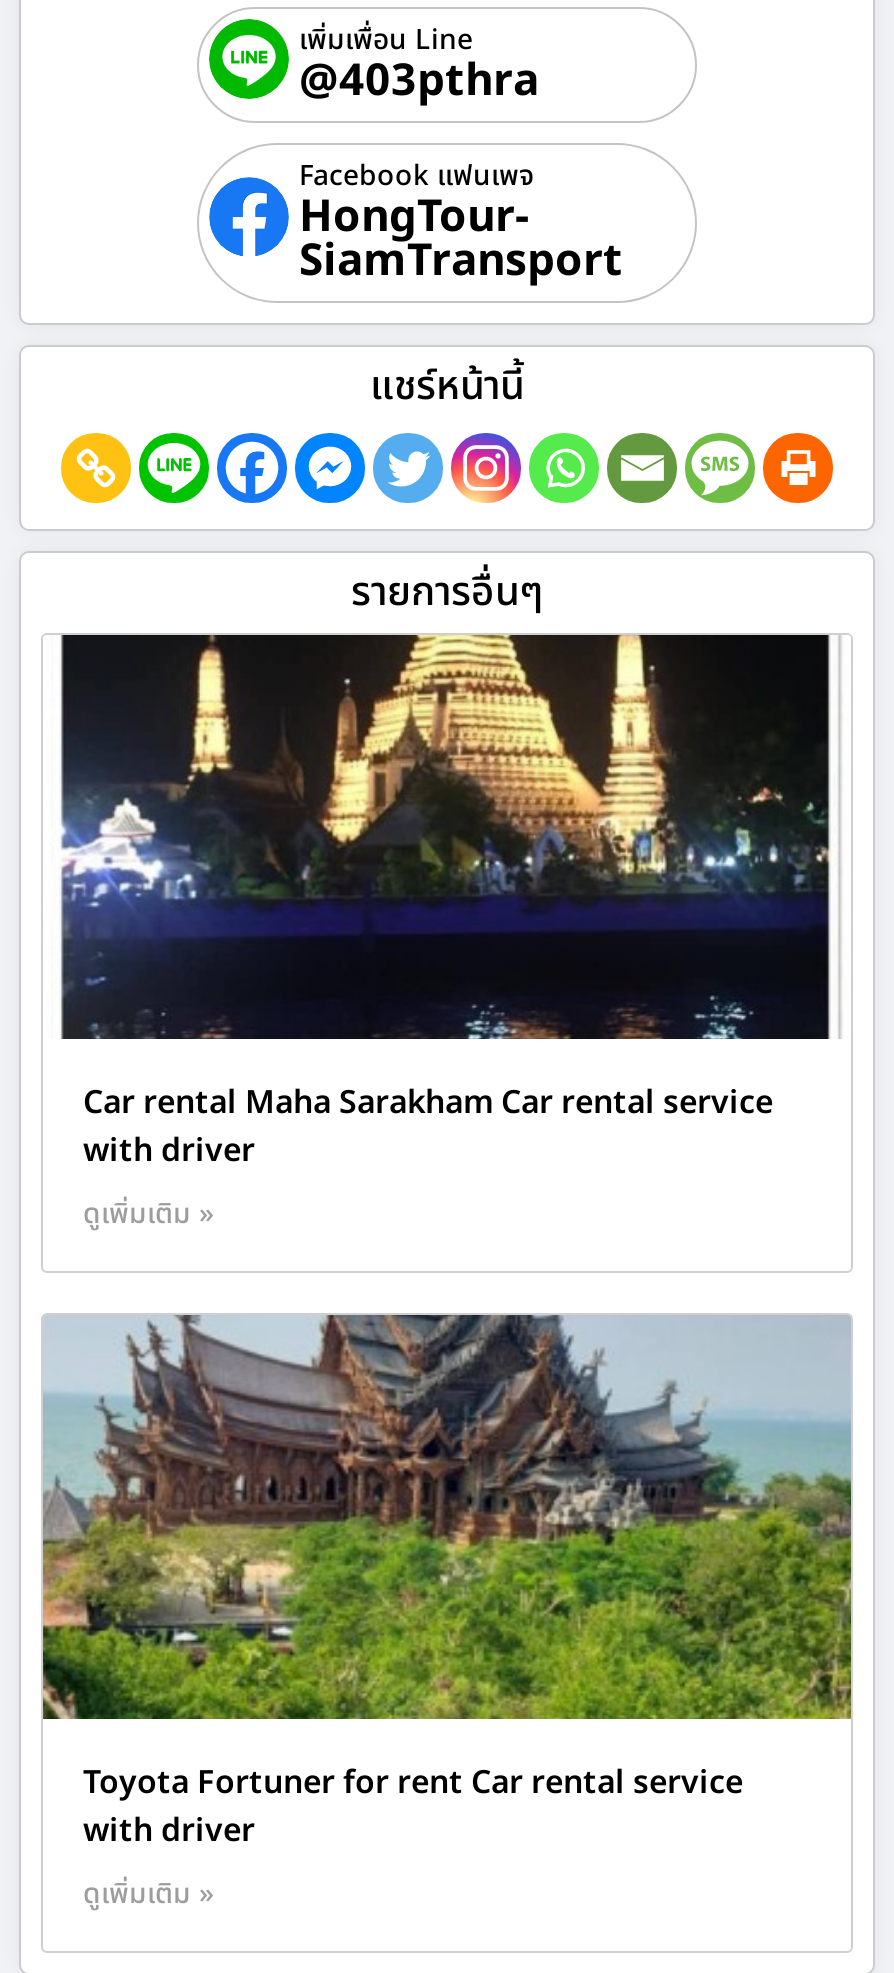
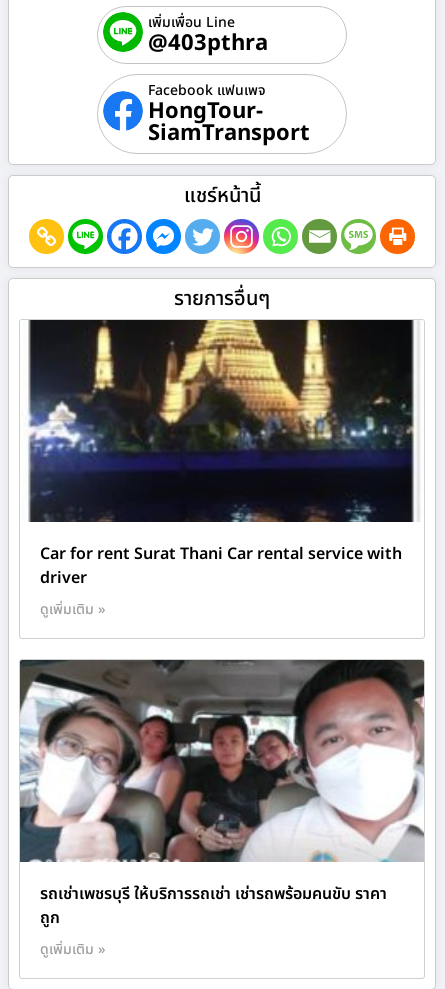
[83,1078,773,1174] Car rental Maha Sarakham Car rental service | with driver -> [40,542,402,590] Car for rent Surat Thani Car rental service with | driver
[41,1313,853,1854] [image] | Toyota Fortuner for rent Car rental service | with driver -> [19,659,425,930] [image] | รถเช่าเพชรบุรี ให้บริการรถเช่า เช่ารถพร้อมคนขับ ราคา | ถูก

